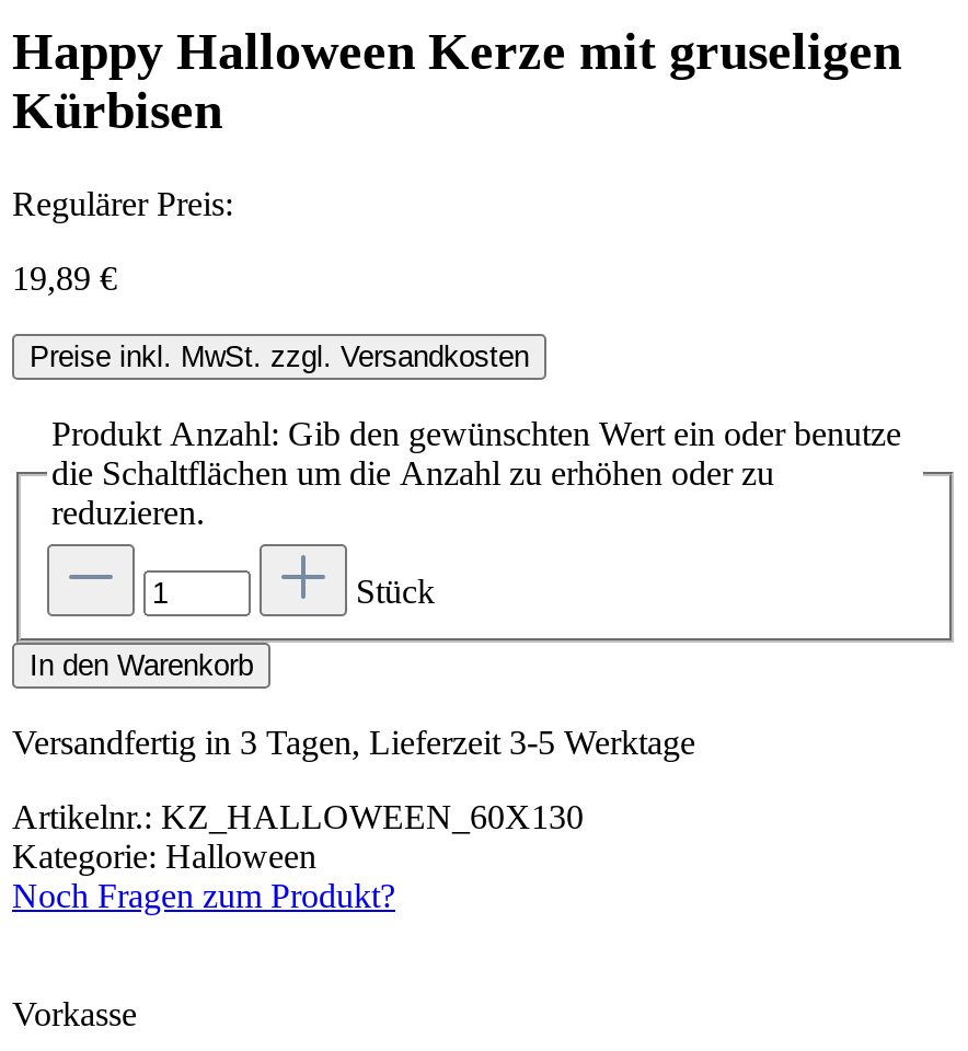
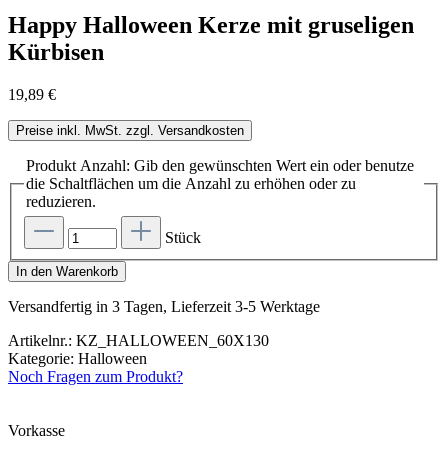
[12,185,233,222] Regulärer Preis: -> none

